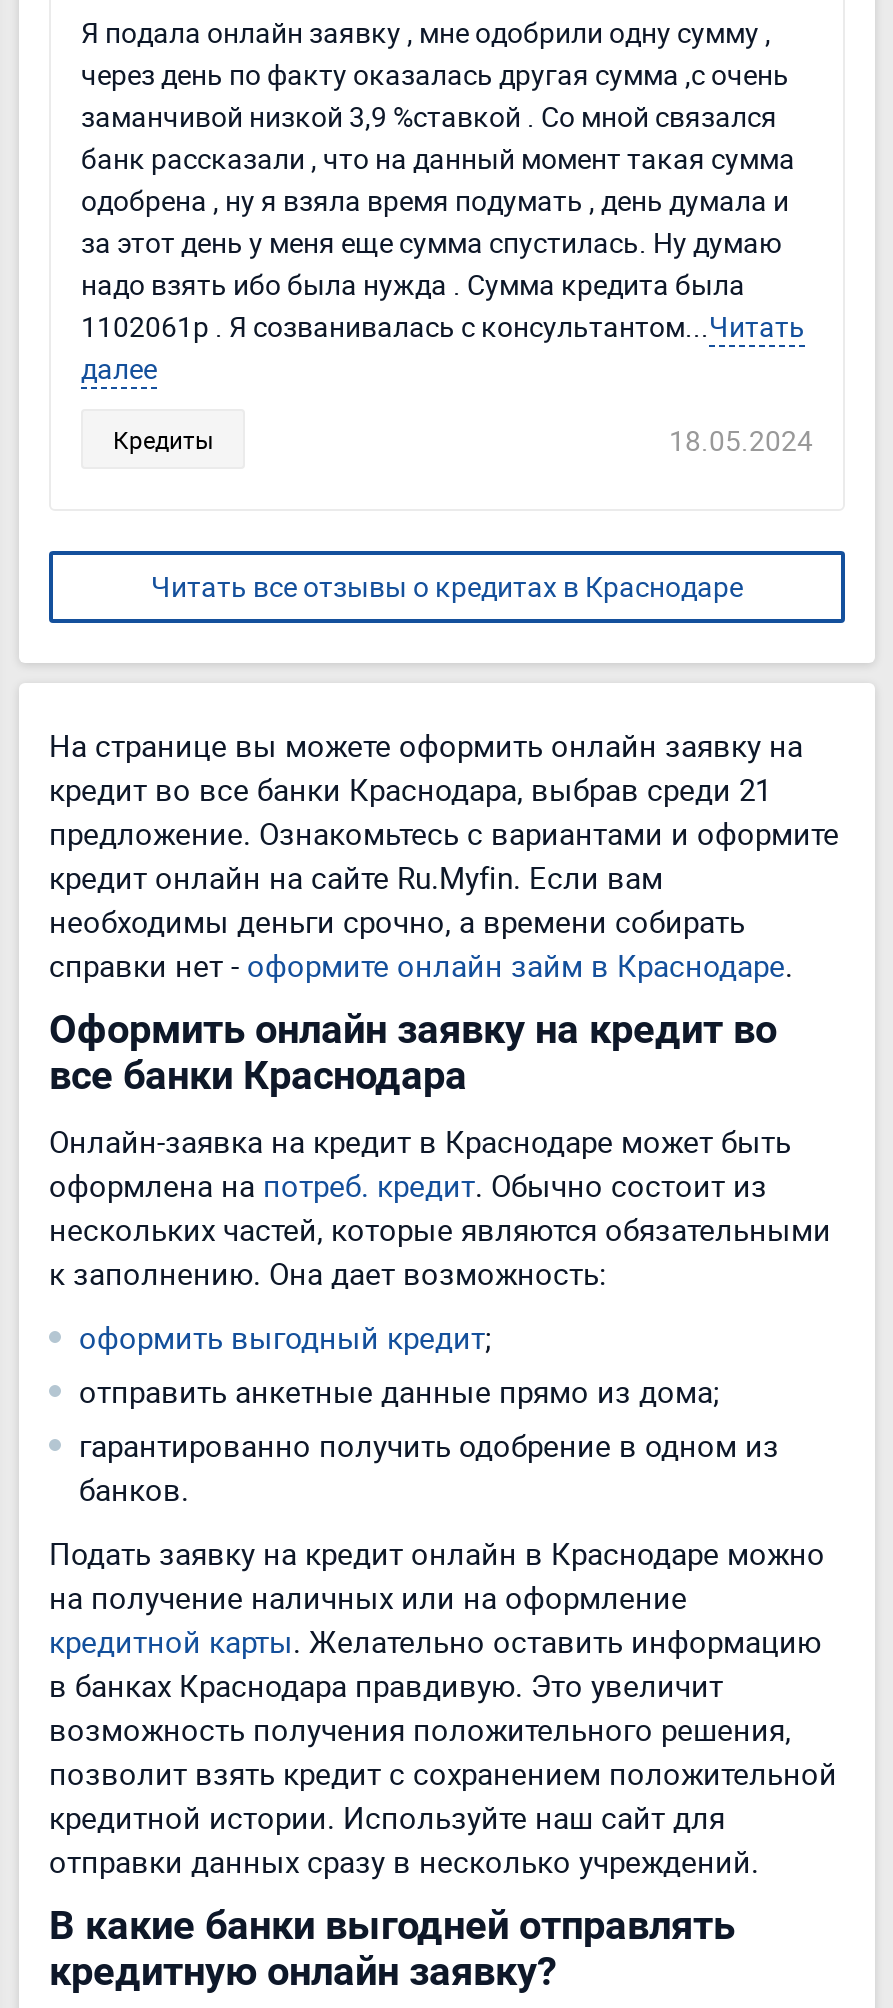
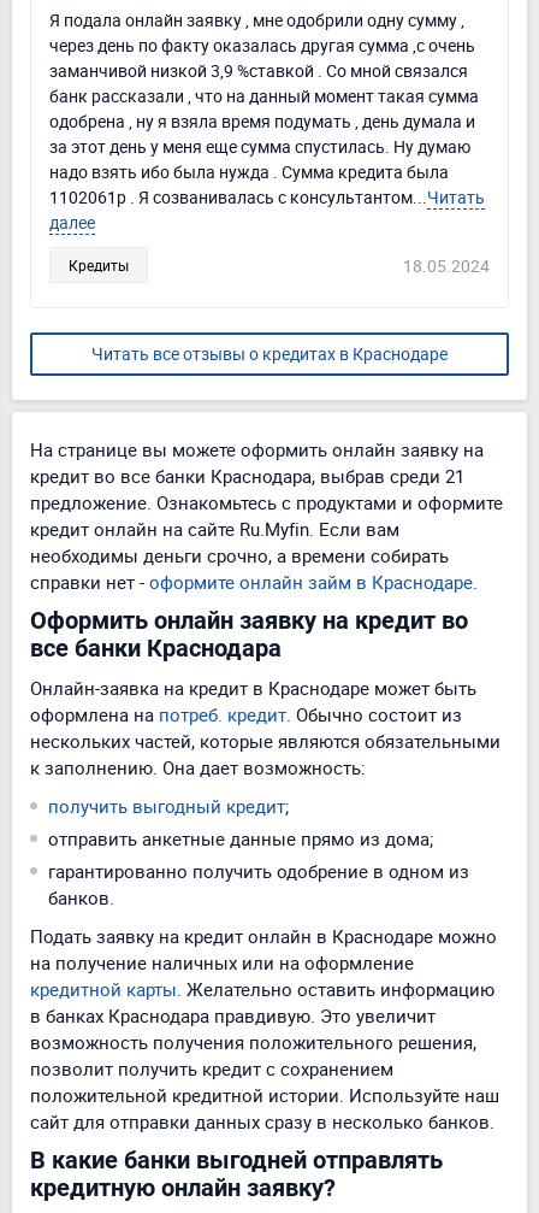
[49,813,839,853] предложение. Ознакомьтесь с вариантами и оформите -> [30,490,503,514] предложение. Ознакомьтесь с продуктами и оформите
[79,1317,491,1357] оформить выгодный кредит; -> [48,794,289,818] получить выгодный кредит;
[49,1753,837,1881] позволит взять кредит с сохранением положительной | кредитной истории. Используйте наш сайт для | отправки данных сразу в несколько учреждений. -> [30,1056,499,1133] позволит получить кредит с сохранением | положительной кредитной истории. Используйте наш | сайт для отправки данных сразу в несколько банков.

